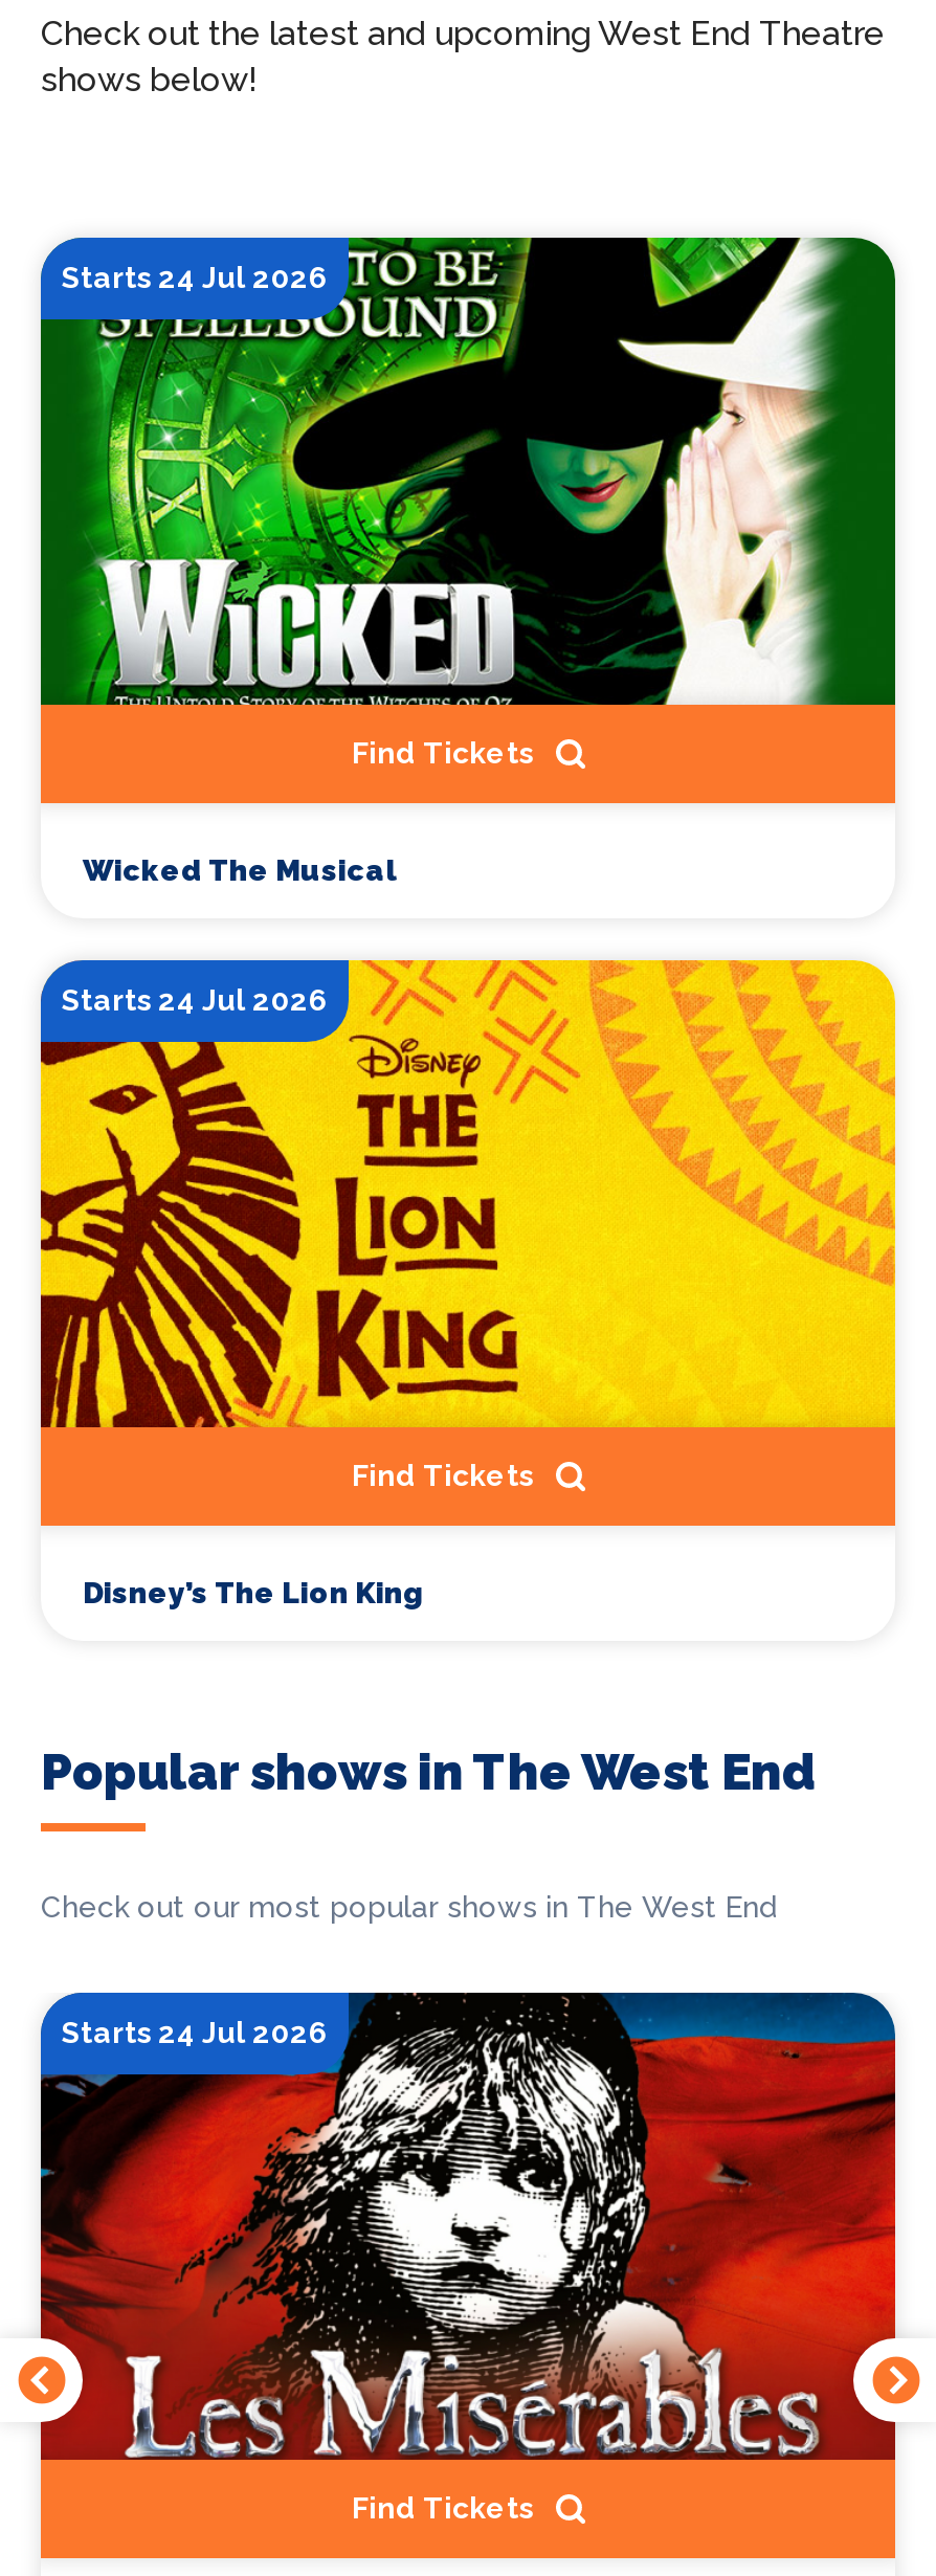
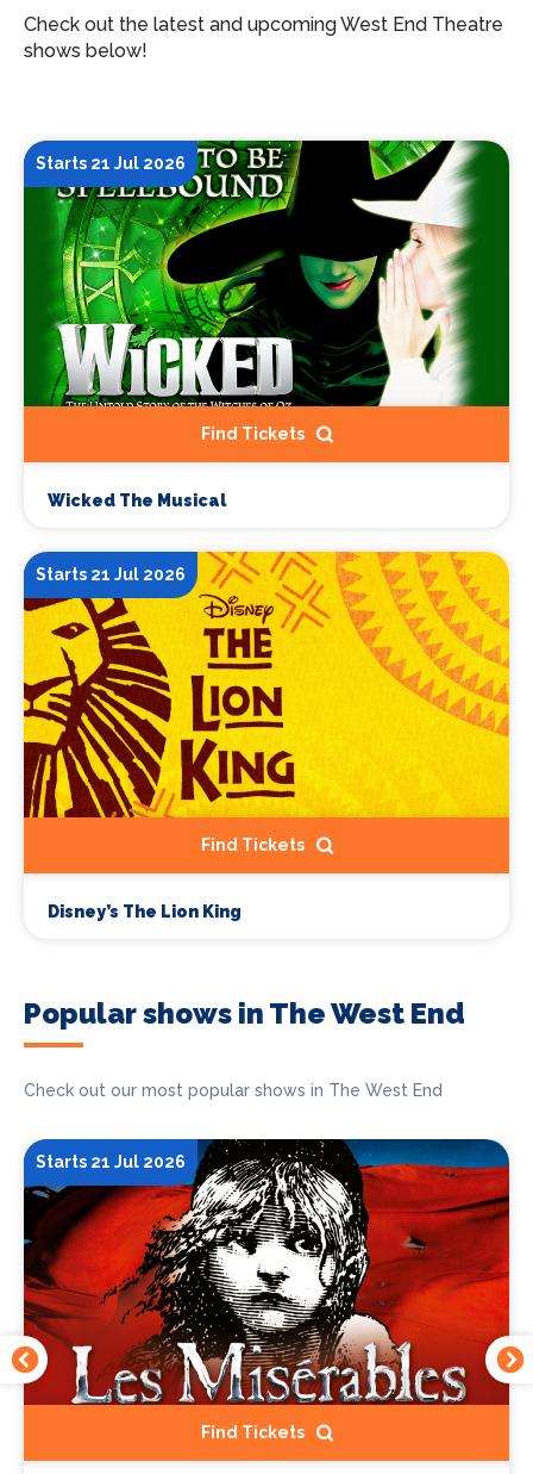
[62,261,328,294] Starts 24 Jul 2026 -> [36,154,186,173] Starts 21 Jul 2026
[62,983,328,1017] Starts 24 Jul 2026 -> [36,565,186,584] Starts 21 Jul 2026
[62,2016,328,2050] Starts 24 Jul 2026 -> [36,1153,186,1172] Starts 21 Jul 2026

